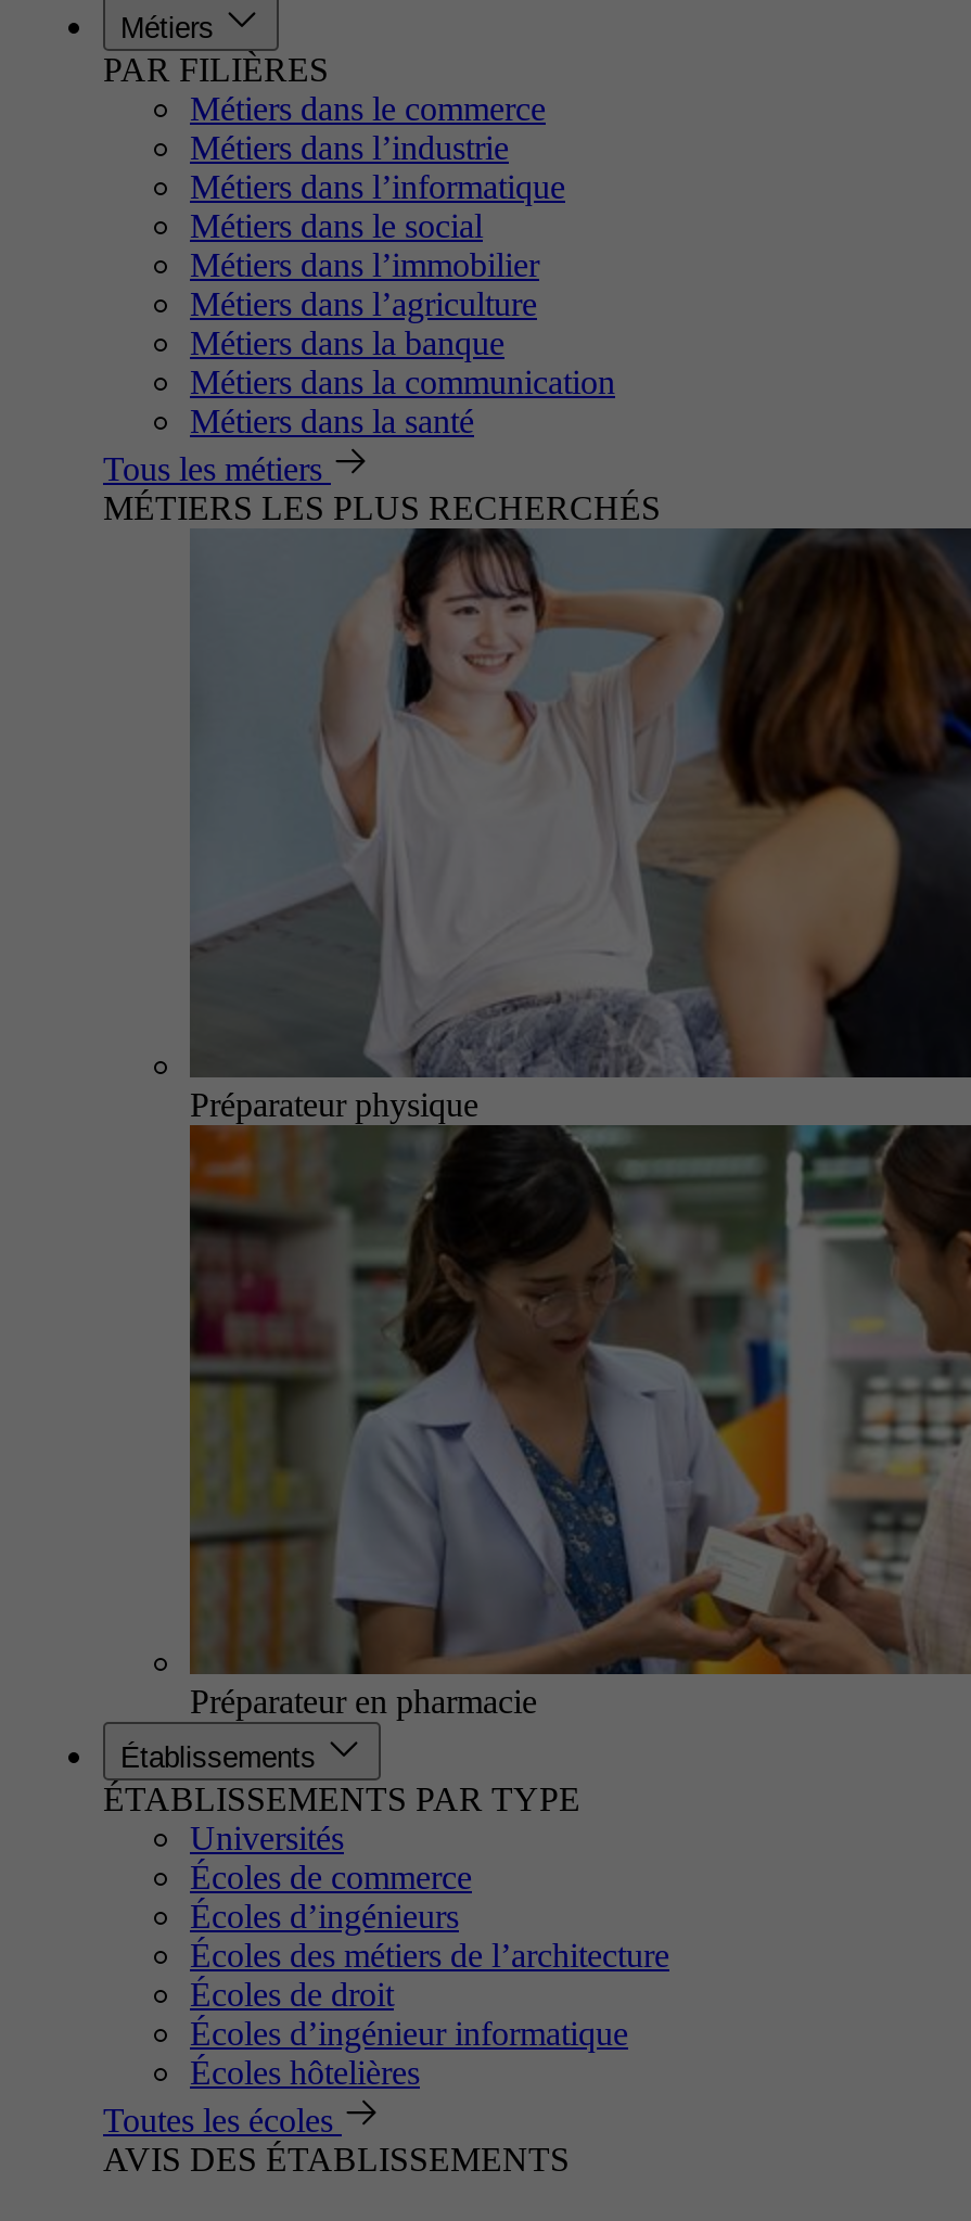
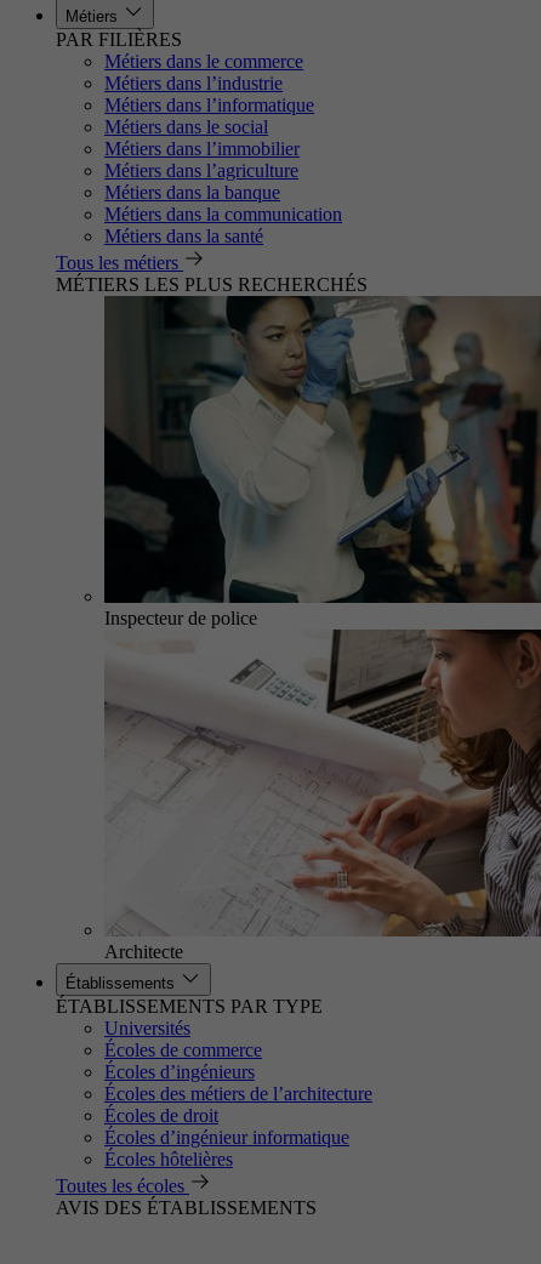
[190,526,964,1123] [image] | Préparateur physique -> [103,296,537,628] [image] | Inspecteur de police
[188,1123,964,1720] [image] | Préparateur en pharmacie -> [104,628,537,962] [image] | Architecte

